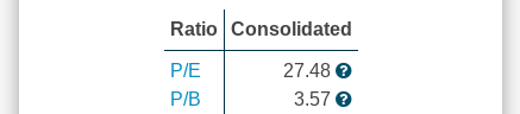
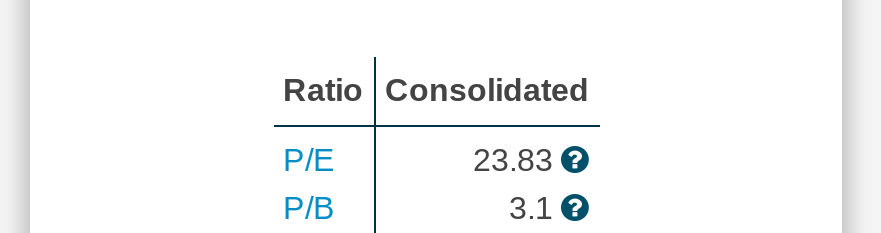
[283,61,335,81] 27.48 -> [473,143,561,177] 23.83
[293,89,335,109] 3.57 -> [509,191,561,225] 3.1

